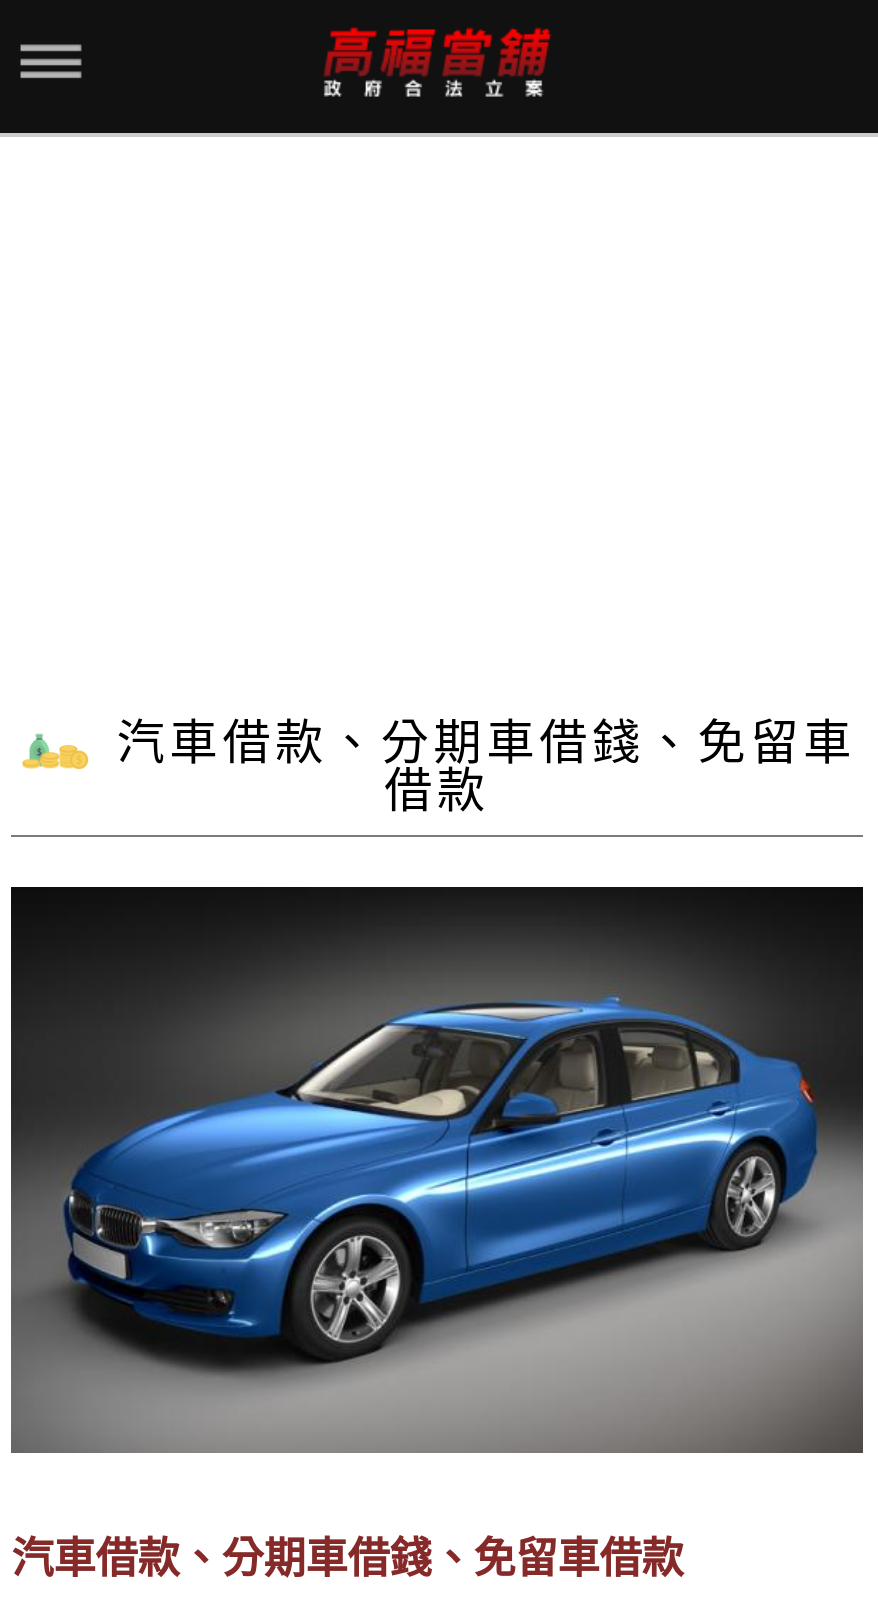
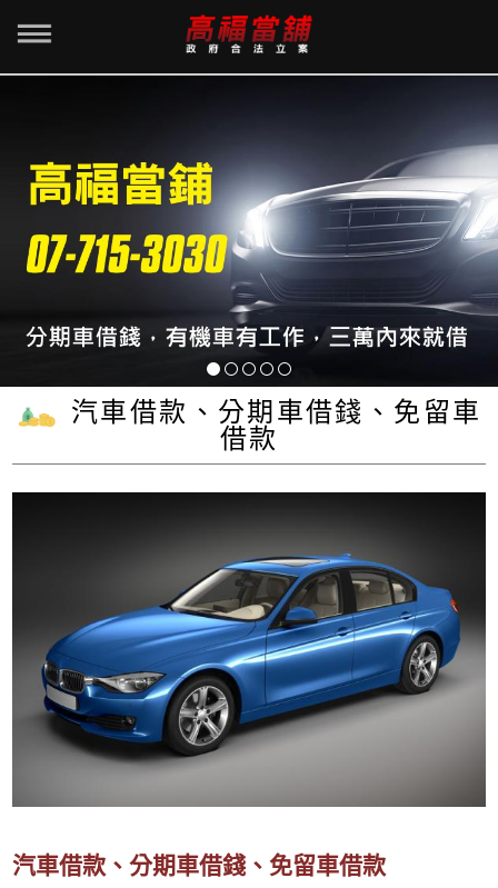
none -> [3,76,495,388] [image]

